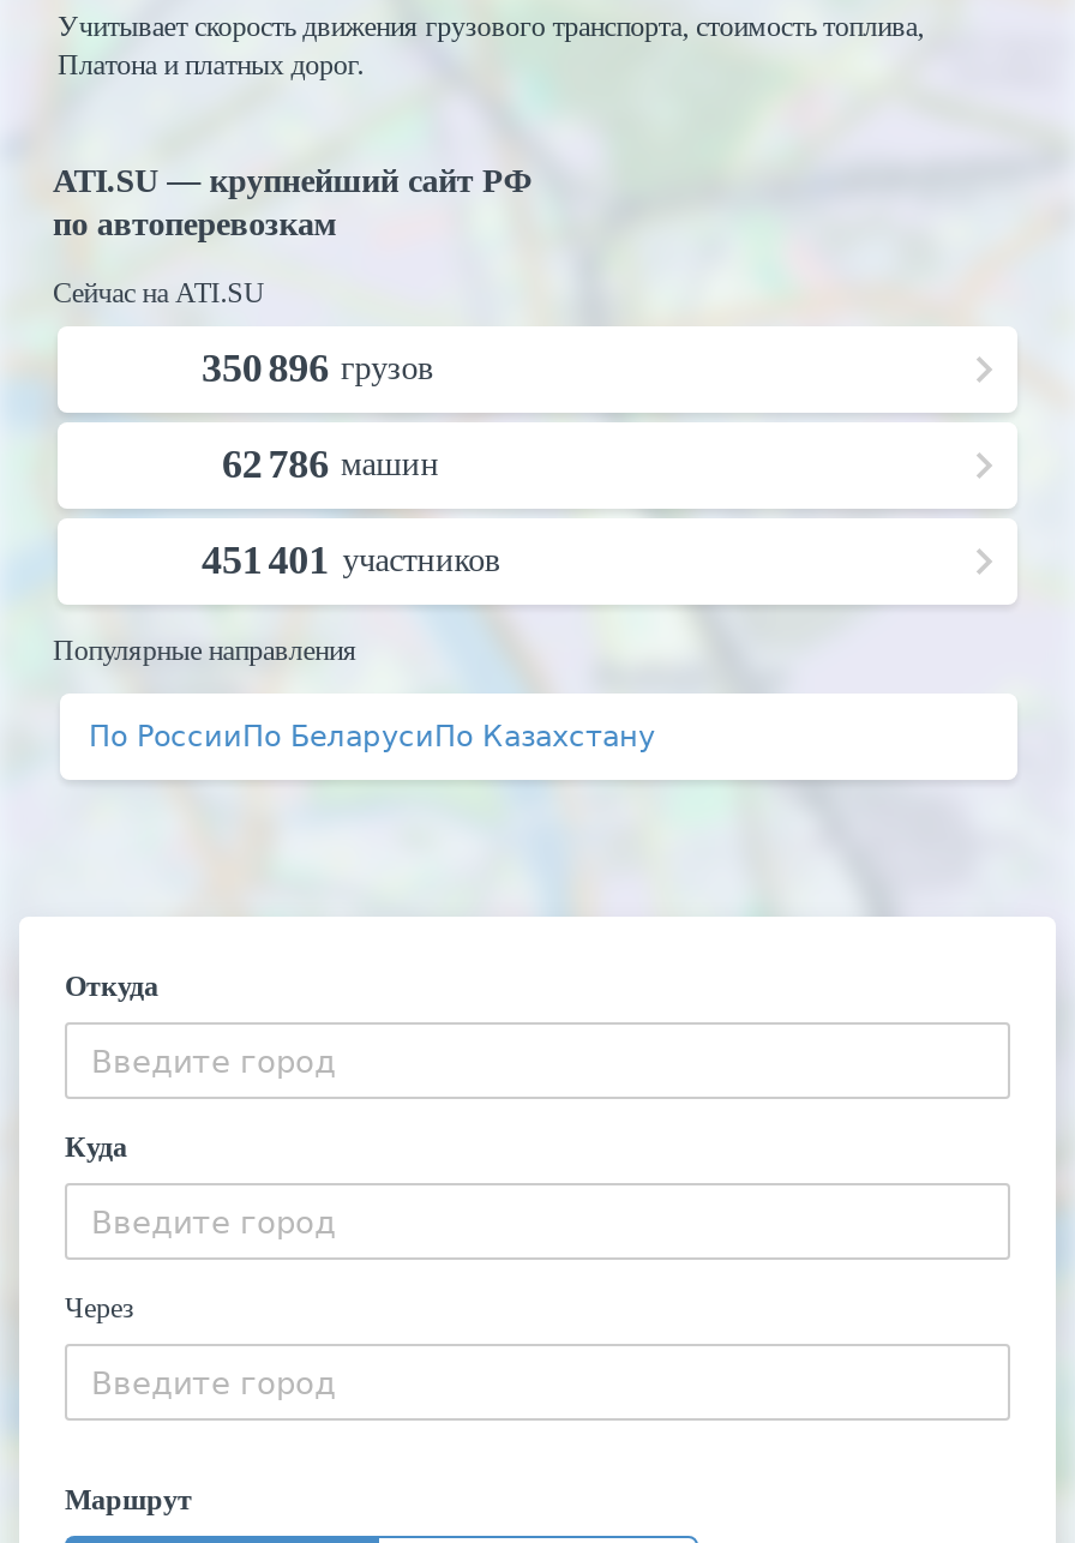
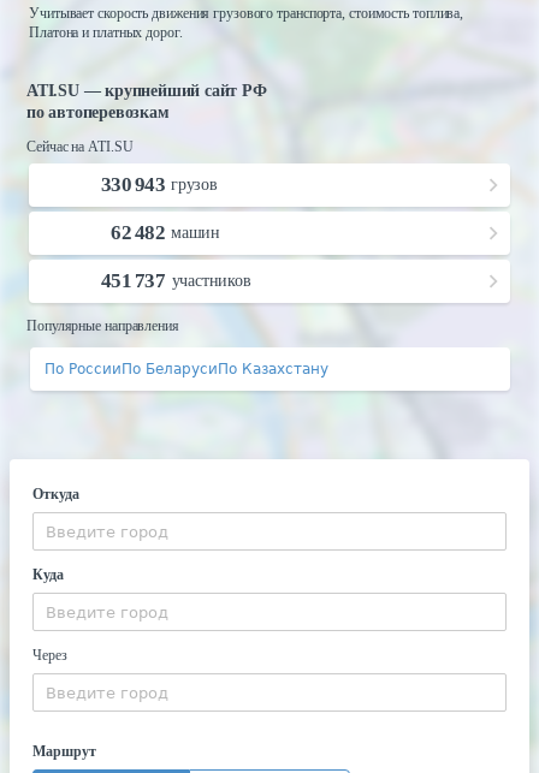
[202,346,434,391] 350 896 грузов -> [101,173,218,196] 330 943 грузов
[222,442,439,487] 62 786 машин -> [111,221,220,244] 62 482 машин
[202,538,501,583] 451 401 участников -> [101,269,251,292] 451 737 участников

